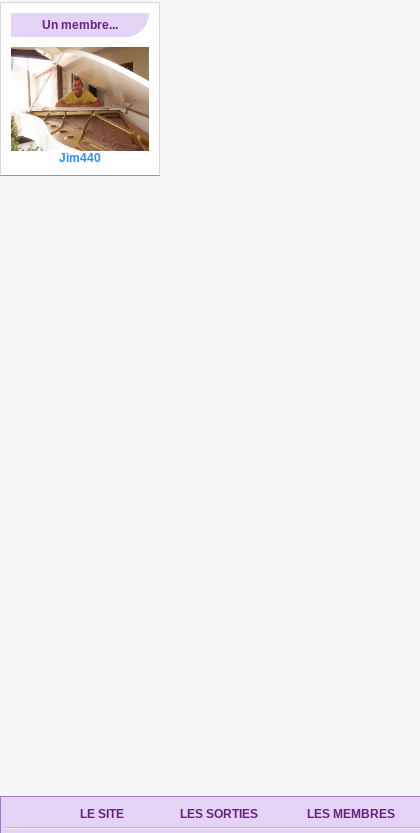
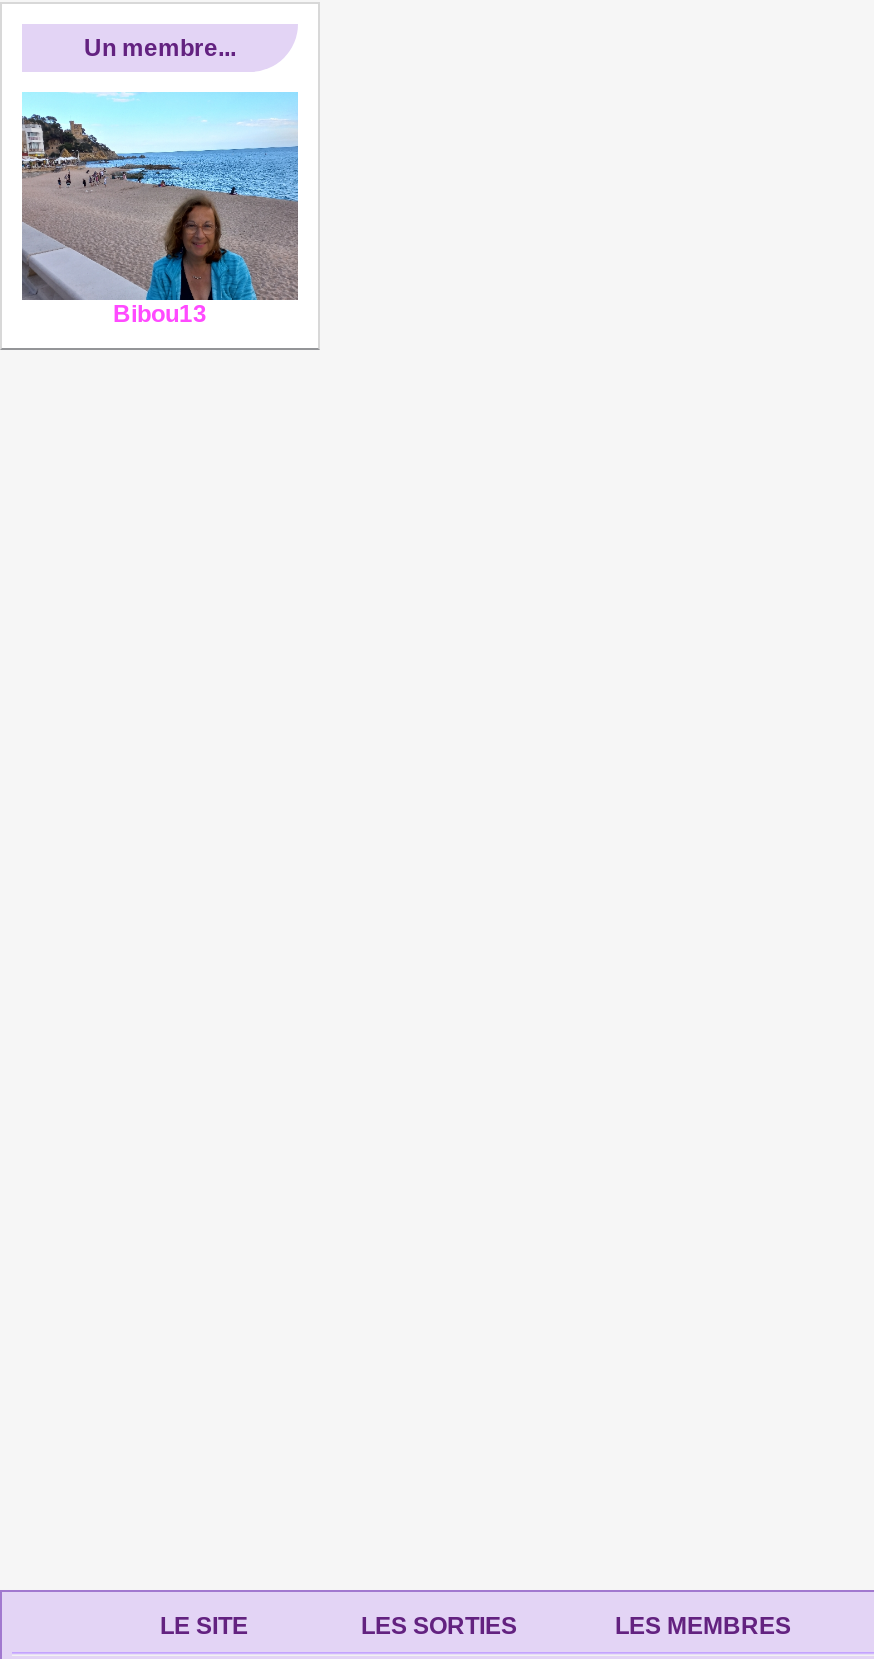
[10,46,150,164] [image] | Jim440 -> [20,90,300,327] [image] | Bibou13

